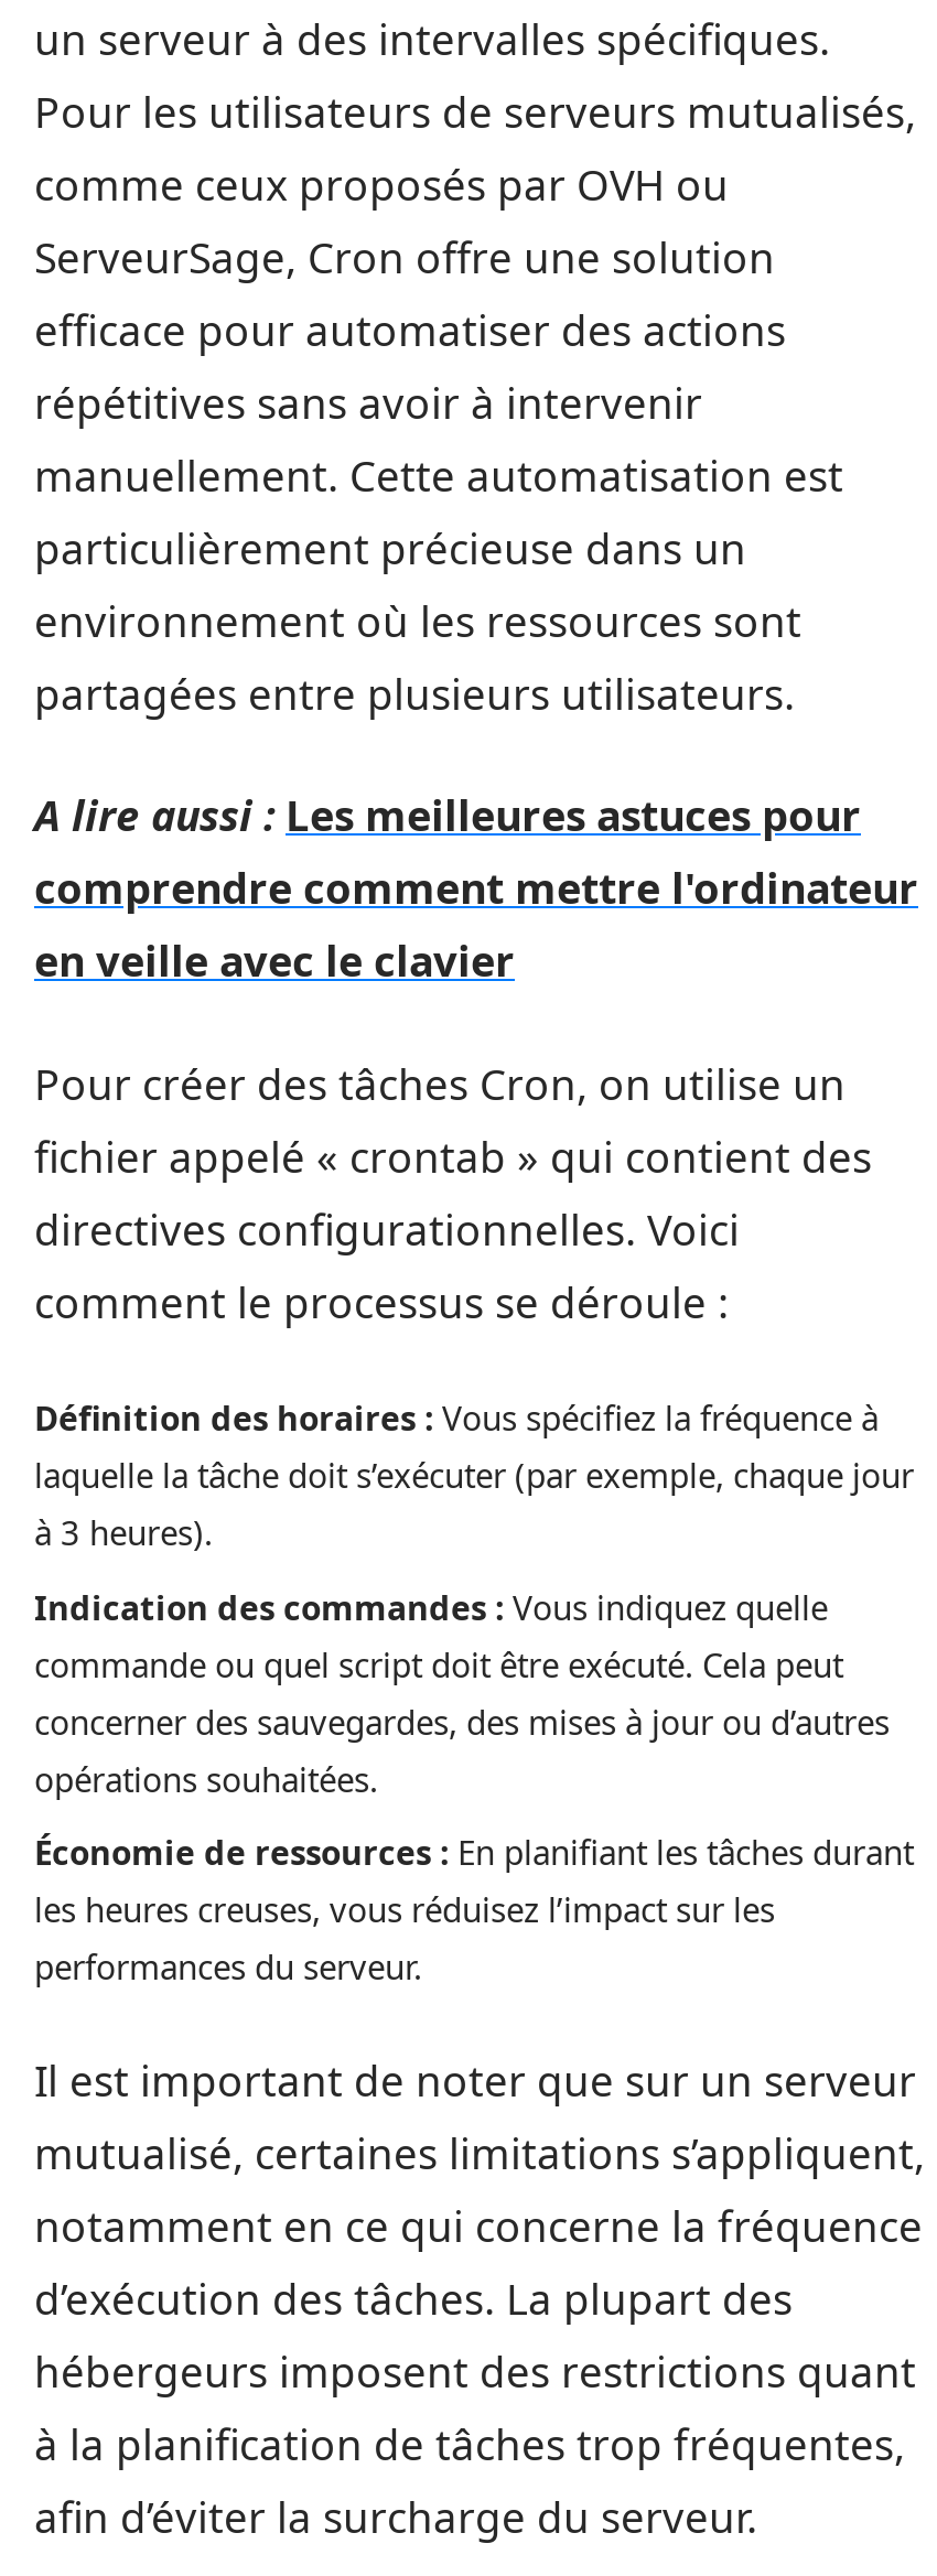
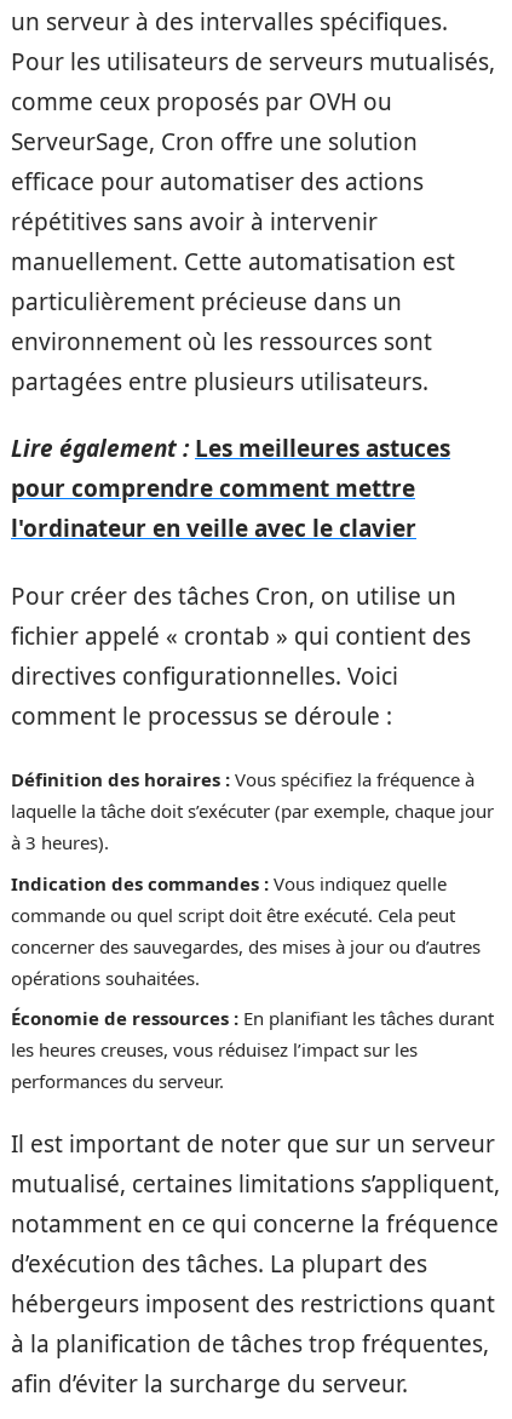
[34,787,918,990] A lire aussi : Les meilleures astuces pour | comprendre comment mettre l'ordinateur | en veille avec le clavier -> [11,433,450,544] Lire également : Les meilleures astuces | pour comprendre comment mettre | l'ordinateur en veille avec le clavier

